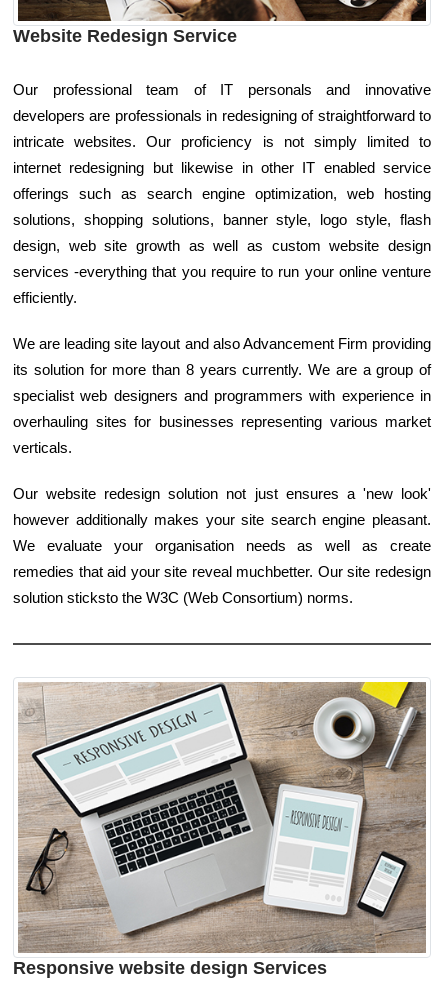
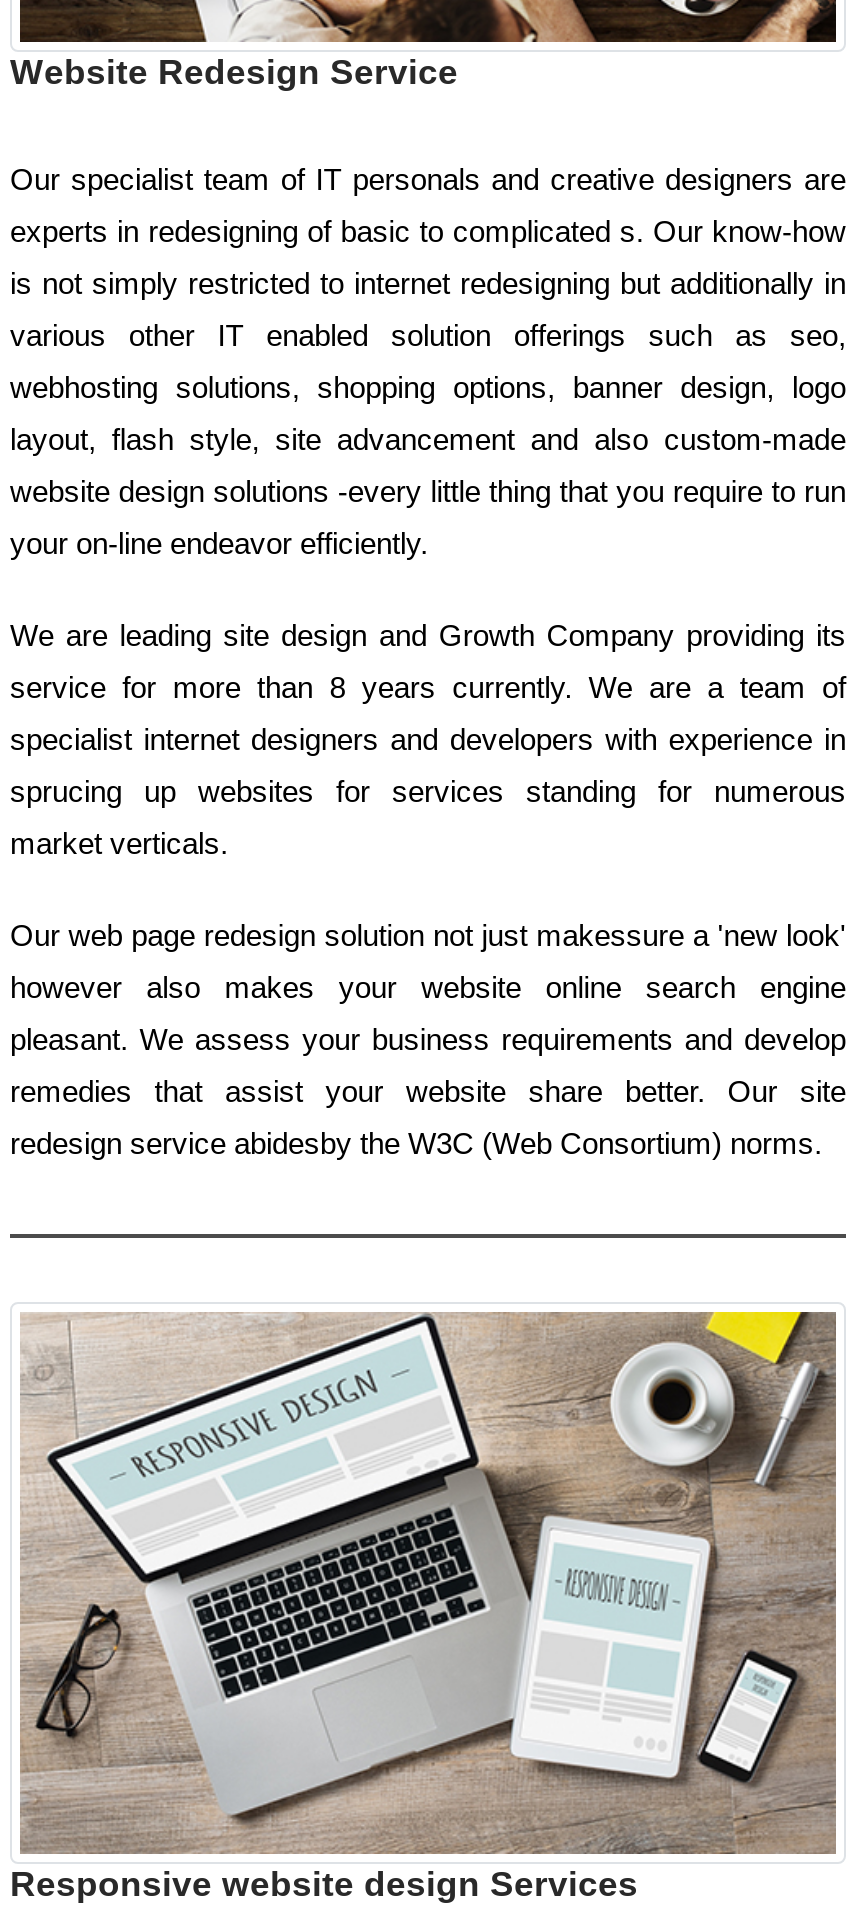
[13,81,431,606] Our professional team of IT personals and innovative | developers are professionals in redesigning of straightforward to | intricate websites. Our proficiency is not simply limited to | internet redesigning but likewise in other IT enabled service | offerings such as search engine optimization, web hosting | solutions, shopping solutions, banner style, logo style, flash | design, web site growth as well as custom website design | services -everything that you require to run your online venture | efficiently. | We are leading site layout and also Advancement Firm providing | its solution for more than 8 years currently. We are a group of | specialist web designers and programmers with experience in | overhauling sites for businesses representing various market | verticals. | Our website redesign solution not just ensures a 'new look' | however additionally makes your site search engine pleasant. | We evaluate your organisation needs as well as create | remedies that aid your site reveal muchbetter. Our site redesign | solution sticksto the W3C (Web Consortium) norms. -> [10,162,846,1160] Our specialist team of IT personals and creative designers are | experts in redesigning of basic to complicated s. Our know-how | is not simply restricted to internet redesigning but additionally in | various other IT enabled solution offerings such as seo, | webhosting solutions, shopping options, banner design, logo | layout, flash style, site advancement and also custom-made | website design solutions -every little thing that you require to run | your on-line endeavor efficiently. | We are leading site design and Growth Company providing its | service for more than 8 years currently. We are a team of | specialist internet designers and developers with experience in | sprucing up websites for services standing for numerous | market verticals. | Our web page redesign solution not just makessure a 'new look' | however also makes your website online search engine | pleasant. We assess your business requirements and develop | remedies that assist your website share better. Our site | redesign service abidesby the W3C (Web Consortium) norms.

